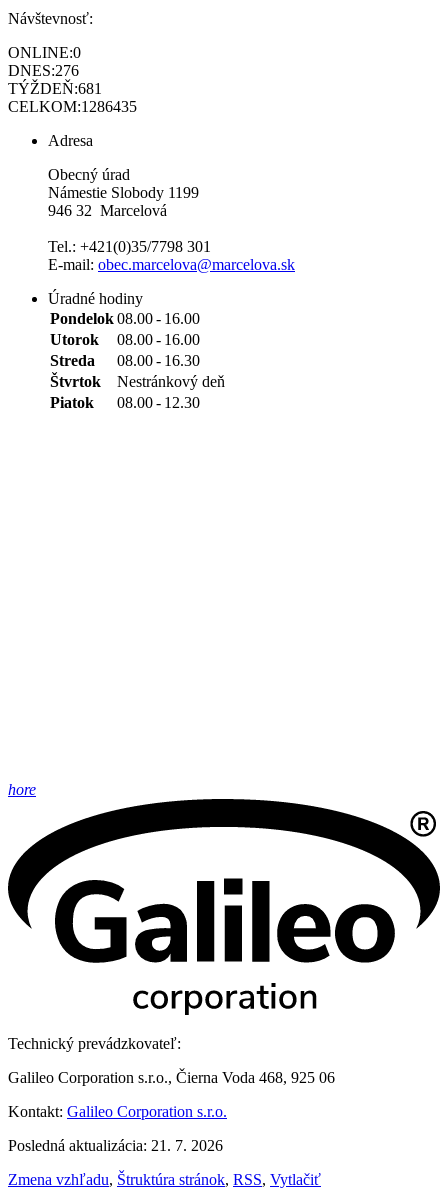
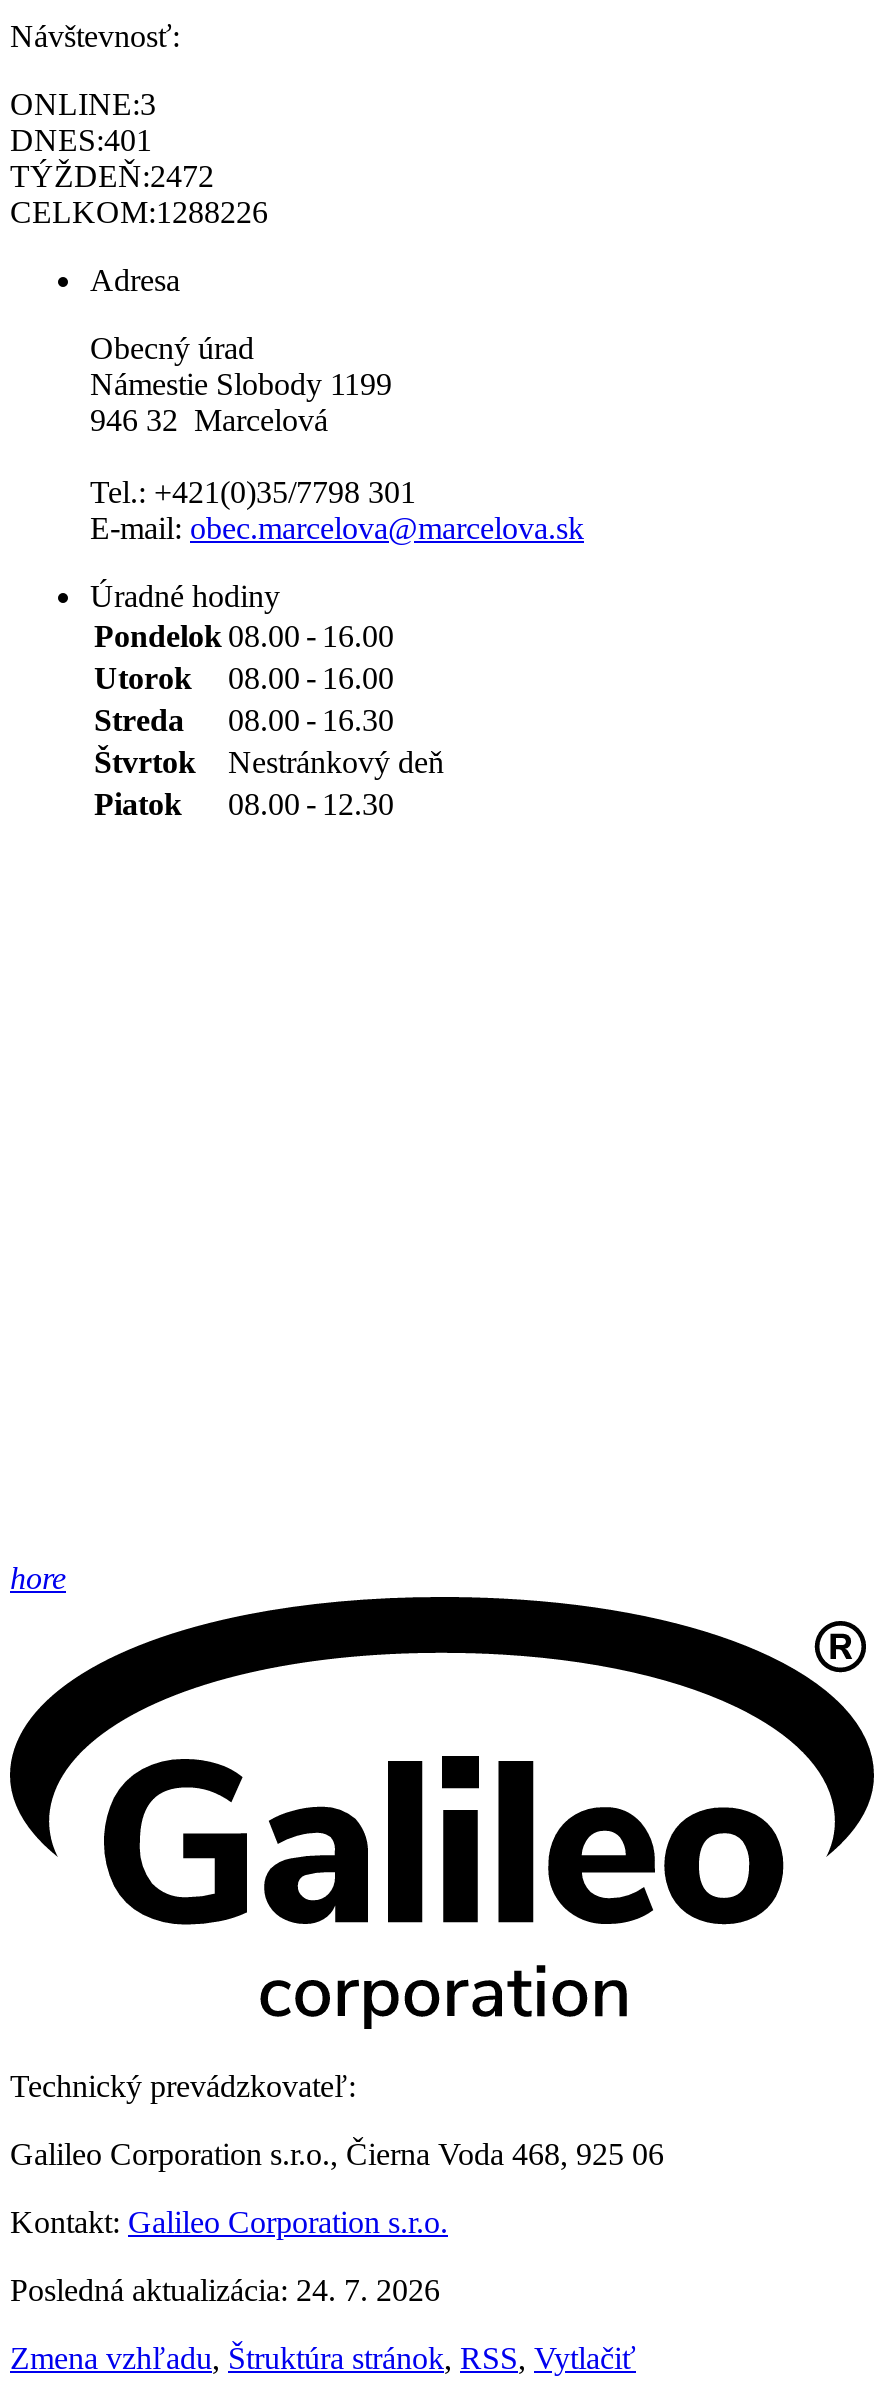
[8,44,81,61] ONLINE:0 -> [10,87,156,121] ONLINE:3
[8,62,79,79] DNES:276 -> [10,123,152,157] DNES:401
[8,80,102,97] TÝŽDEŇ:681 -> [10,159,214,193] TÝŽDEŇ:2472
[8,98,137,115] CELKOM:1286435 -> [10,195,268,229] CELKOM:1288226
[8,1137,223,1154] Posledná aktualizácia: 21. 7. 2026 -> [10,2273,440,2307] Posledná aktualizácia: 24. 7. 2026

